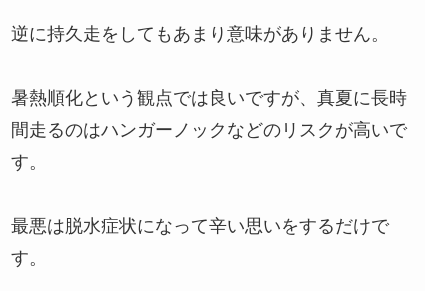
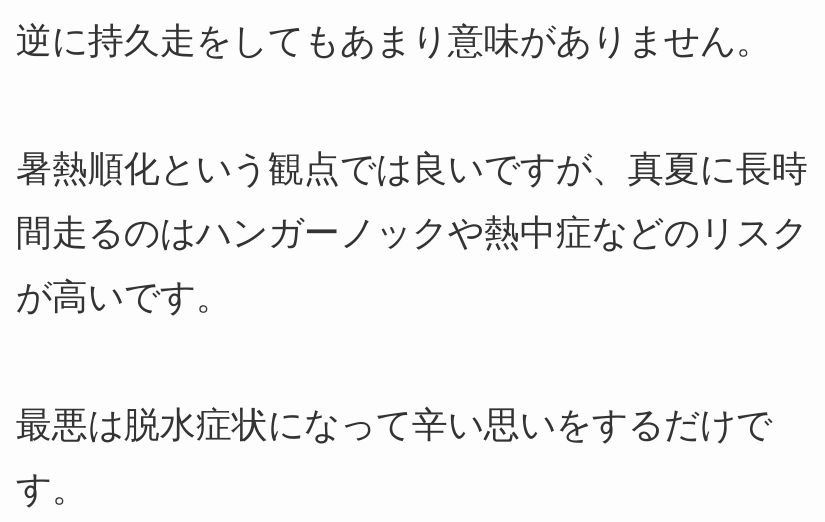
[11,120,407,140] 間走るのはハンガーノックなどのリスクが高いで -> [16,213,808,253] 間走るのはハンガーノックや熱中症などのリスク
[11,152,47,172] す。 -> [16,277,232,317] が高いです。

